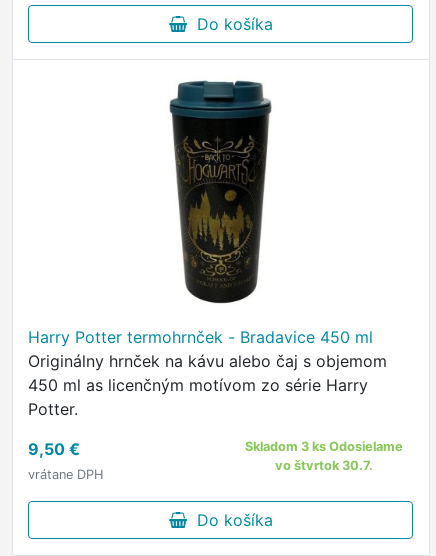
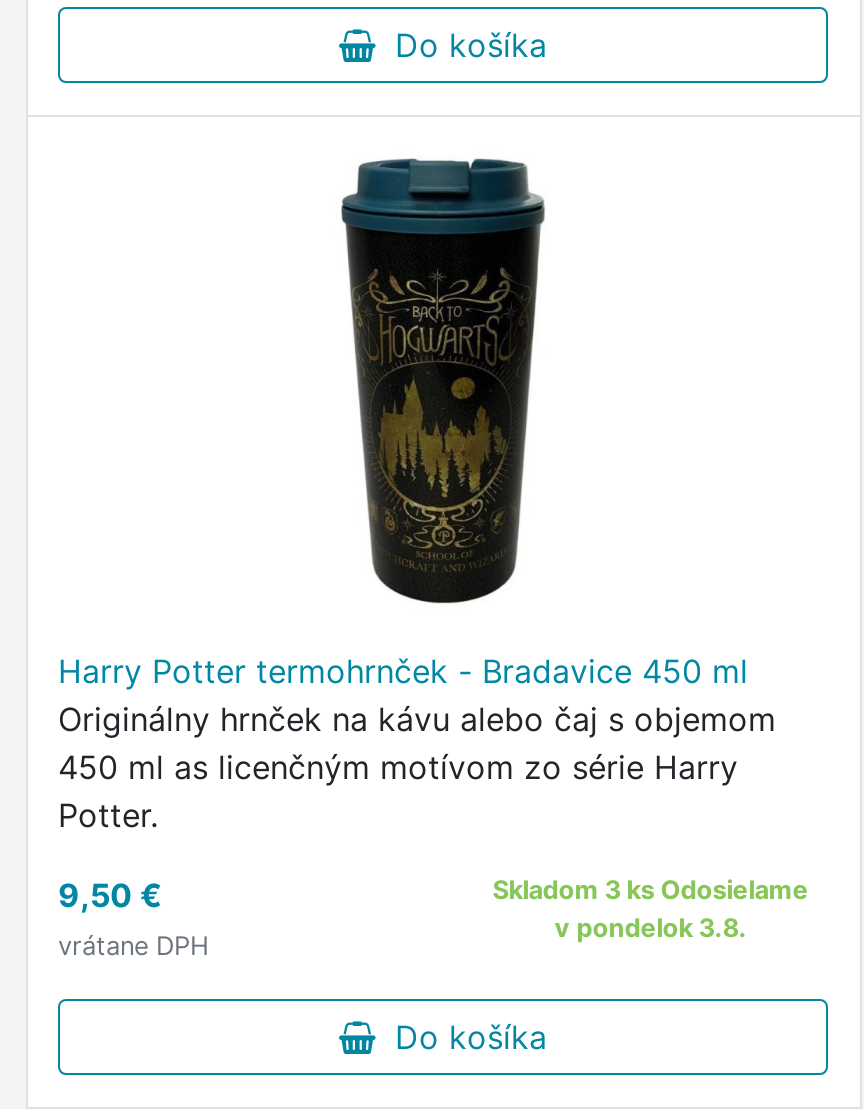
[275,458,373,473] vo štvrtok 30.7. -> [554,913,746,943] v pondelok 3.8.

